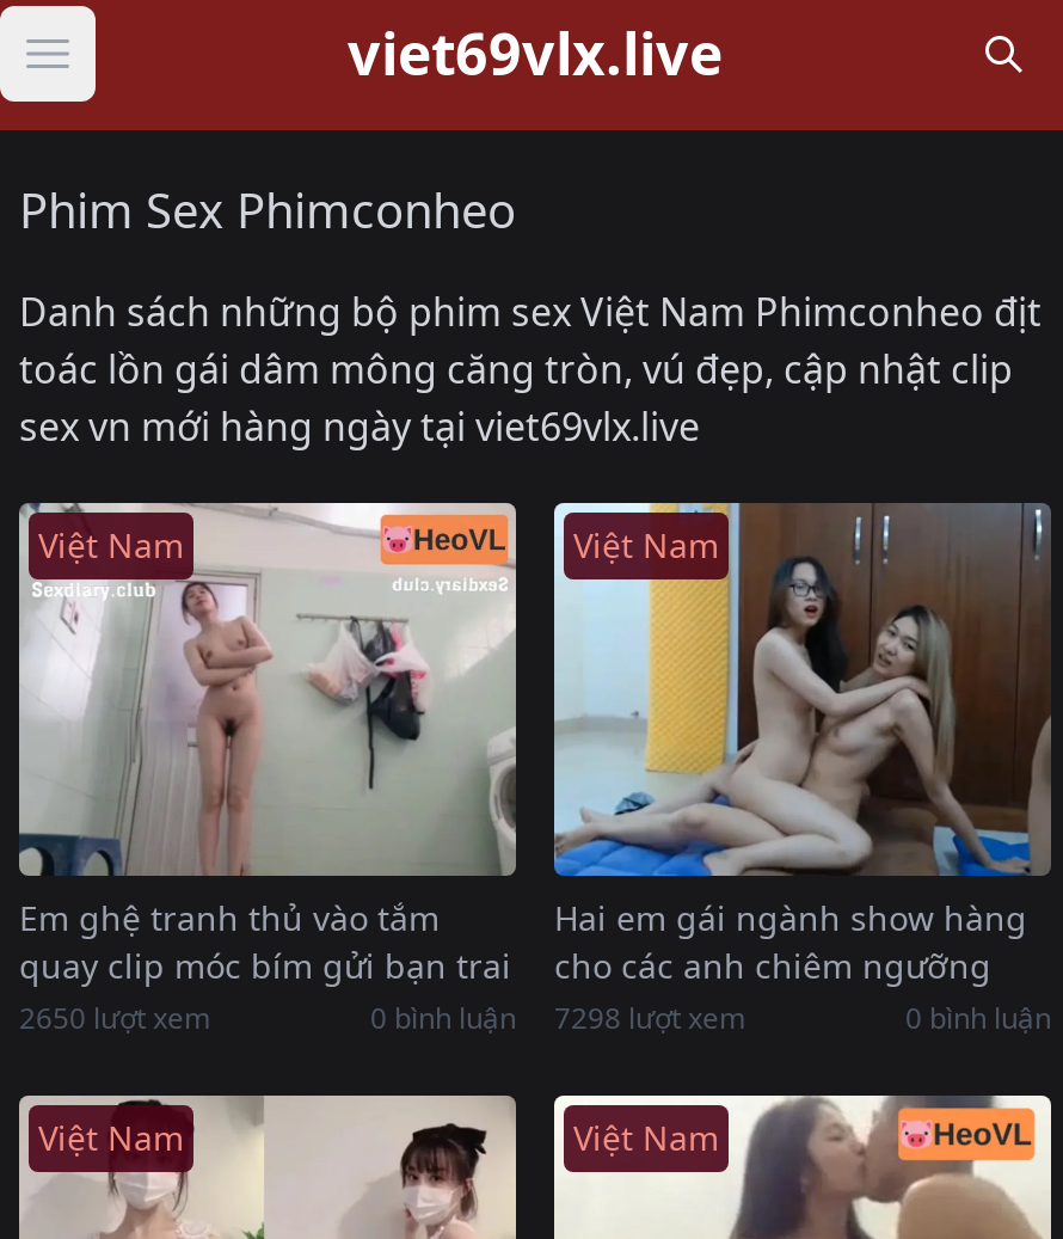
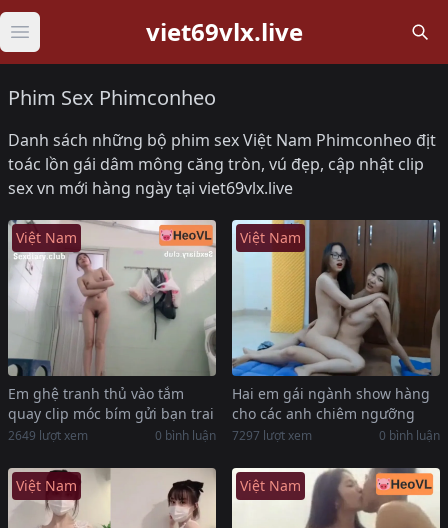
[19,998,210,1038] 2650 lượt xem -> [8,427,88,444] 2649 lượt xem
[370,998,745,1038] 0 bình luận 7298 lượt xem -> [155,427,312,444] 0 bình luận 7297 lượt xem

